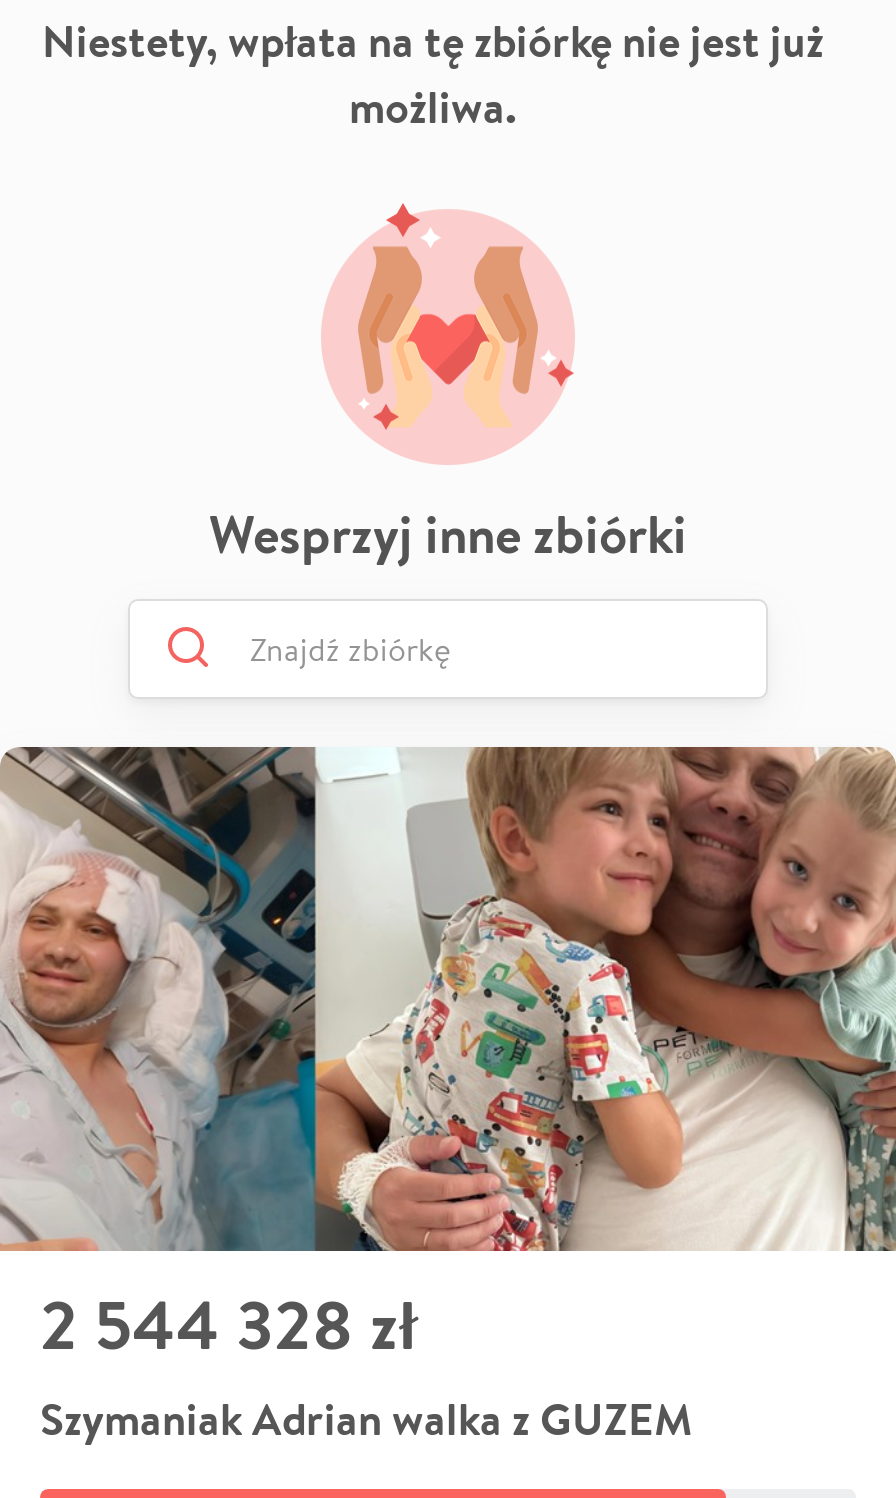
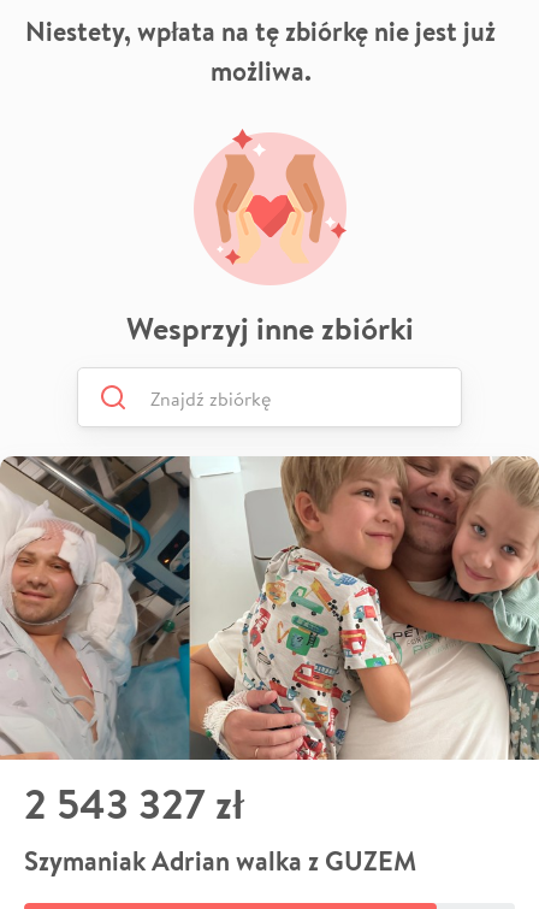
[40,1276,418,1370] 2 544 328 zł -> [24,776,244,832] 2 543 327 zł

